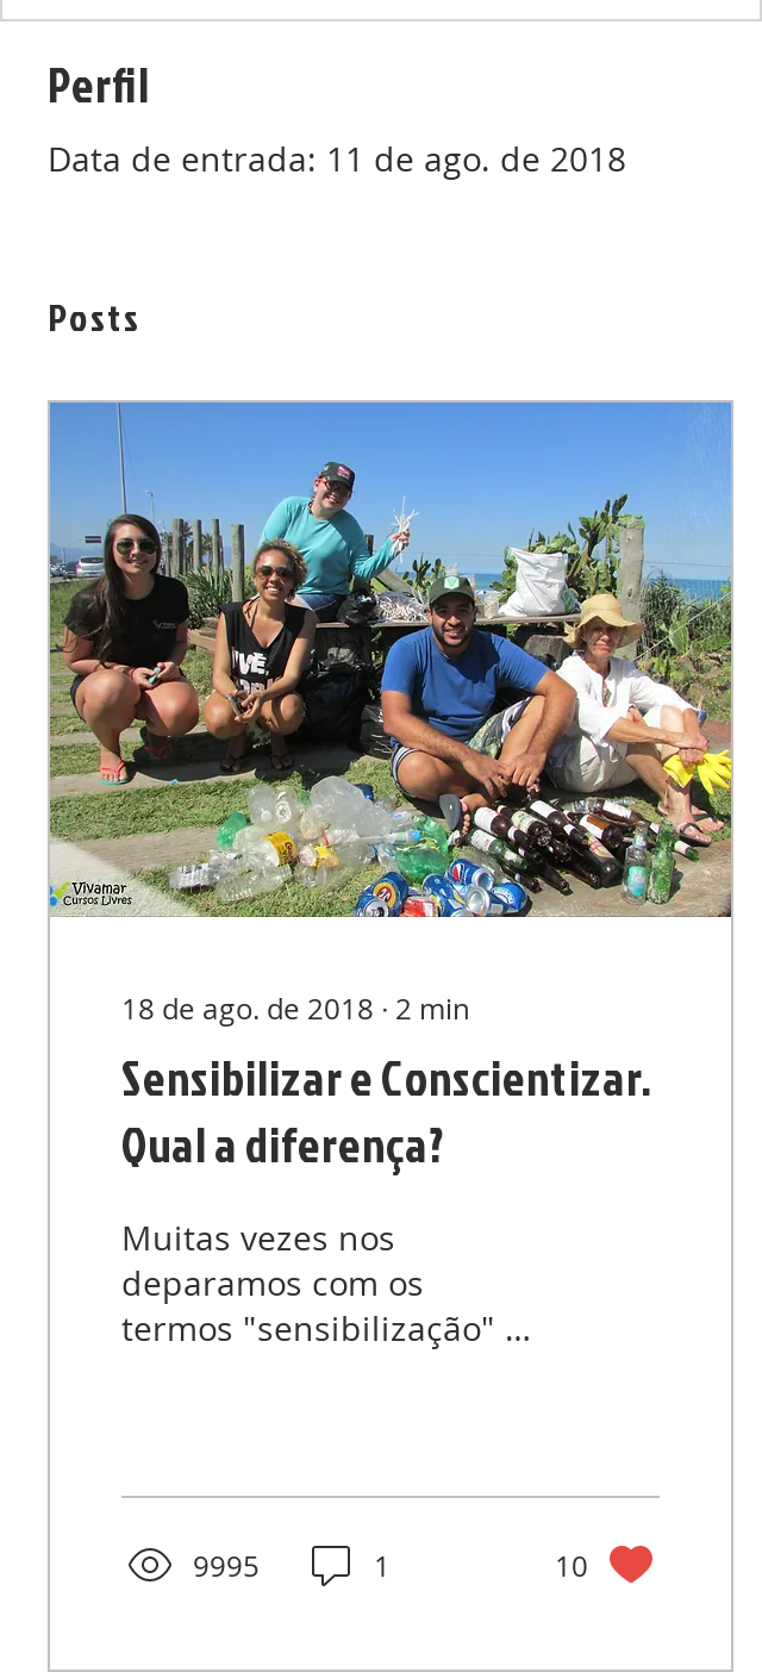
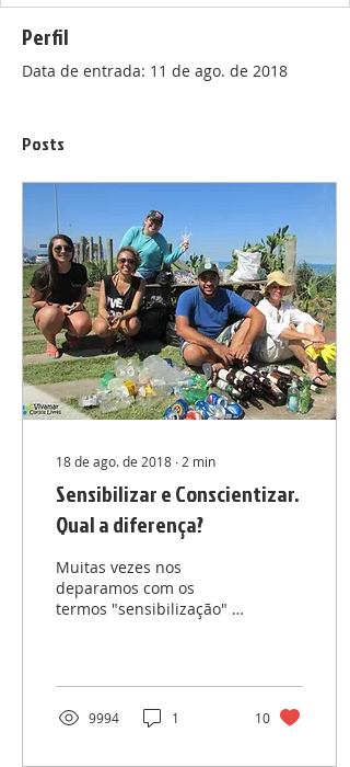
[193,1546,260,1584] 9995 -> [89,709,119,726] 9994

